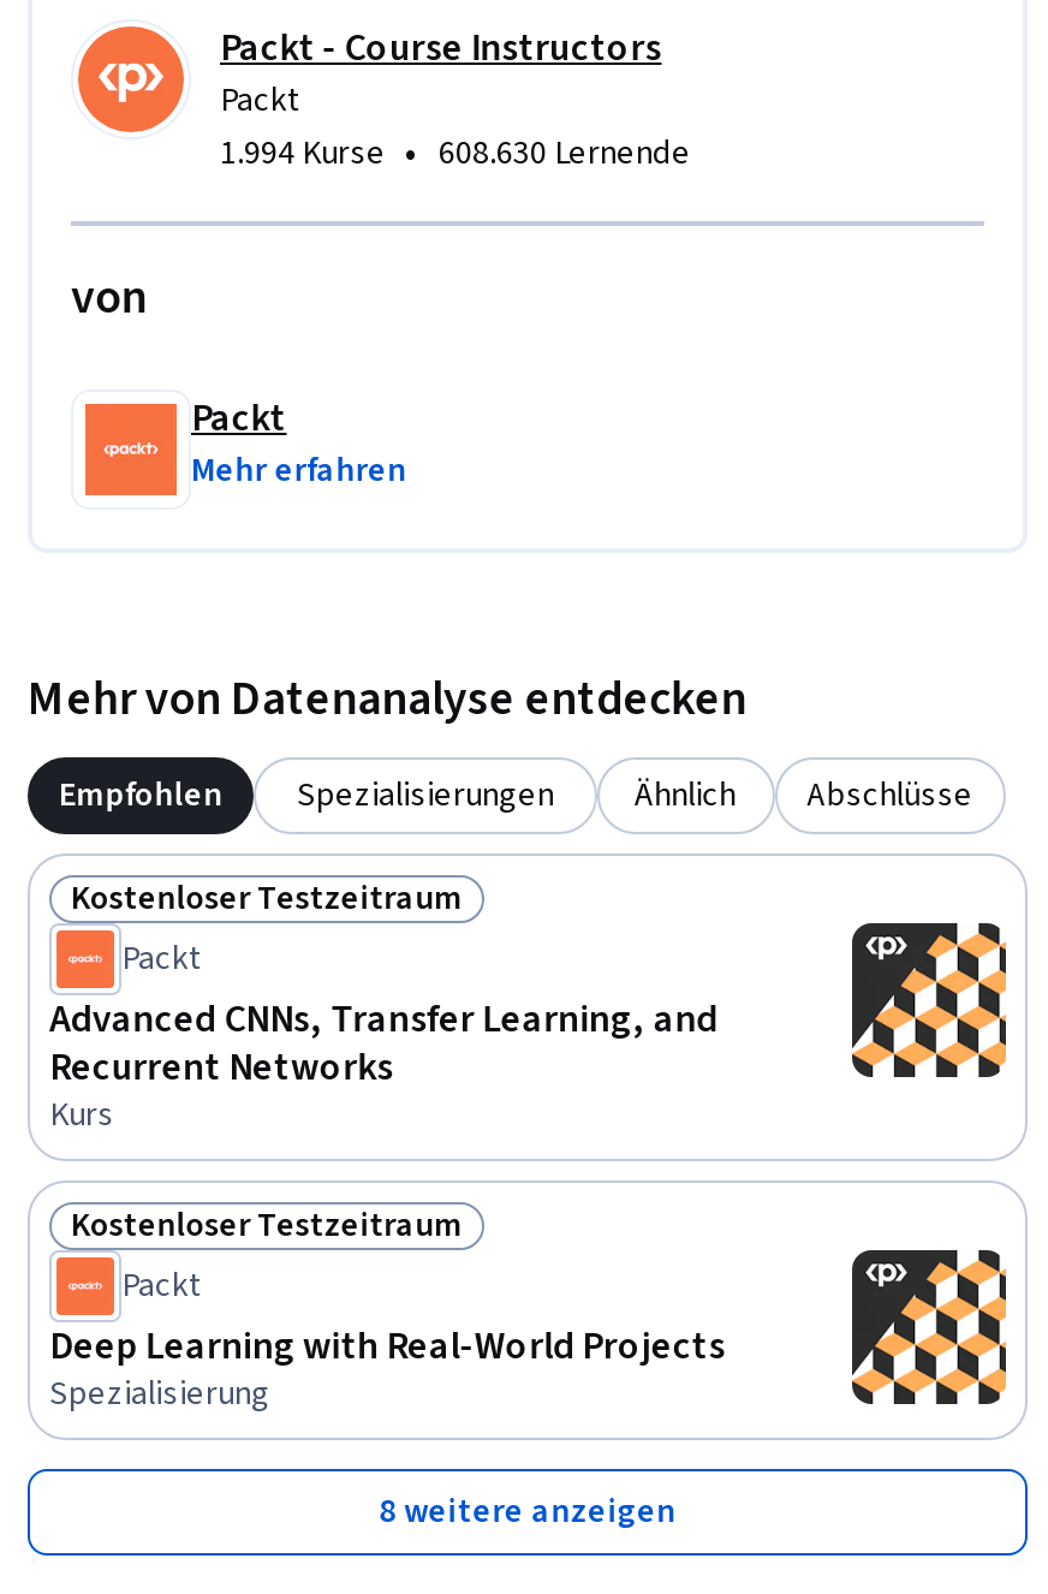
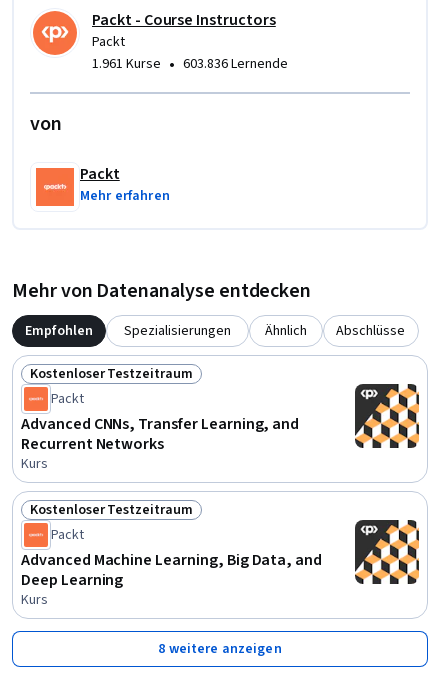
[220,128,691,181] 1.994 Kurse • 608.630 Lernende -> [92,53,288,75] 1.961 Kurse • 603.836 Lernende
[49,1320,725,1419] Deep Learning with Real-World Projects | Spezialisierung -> [21,549,322,610] Advanced Machine Learning, Big Data, and | Deep Learning | Kurs

